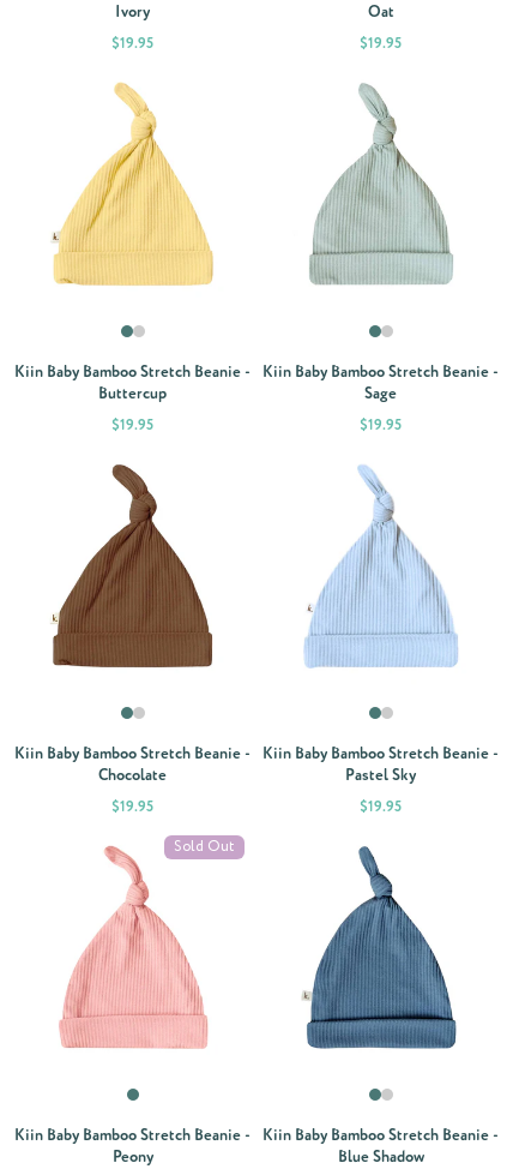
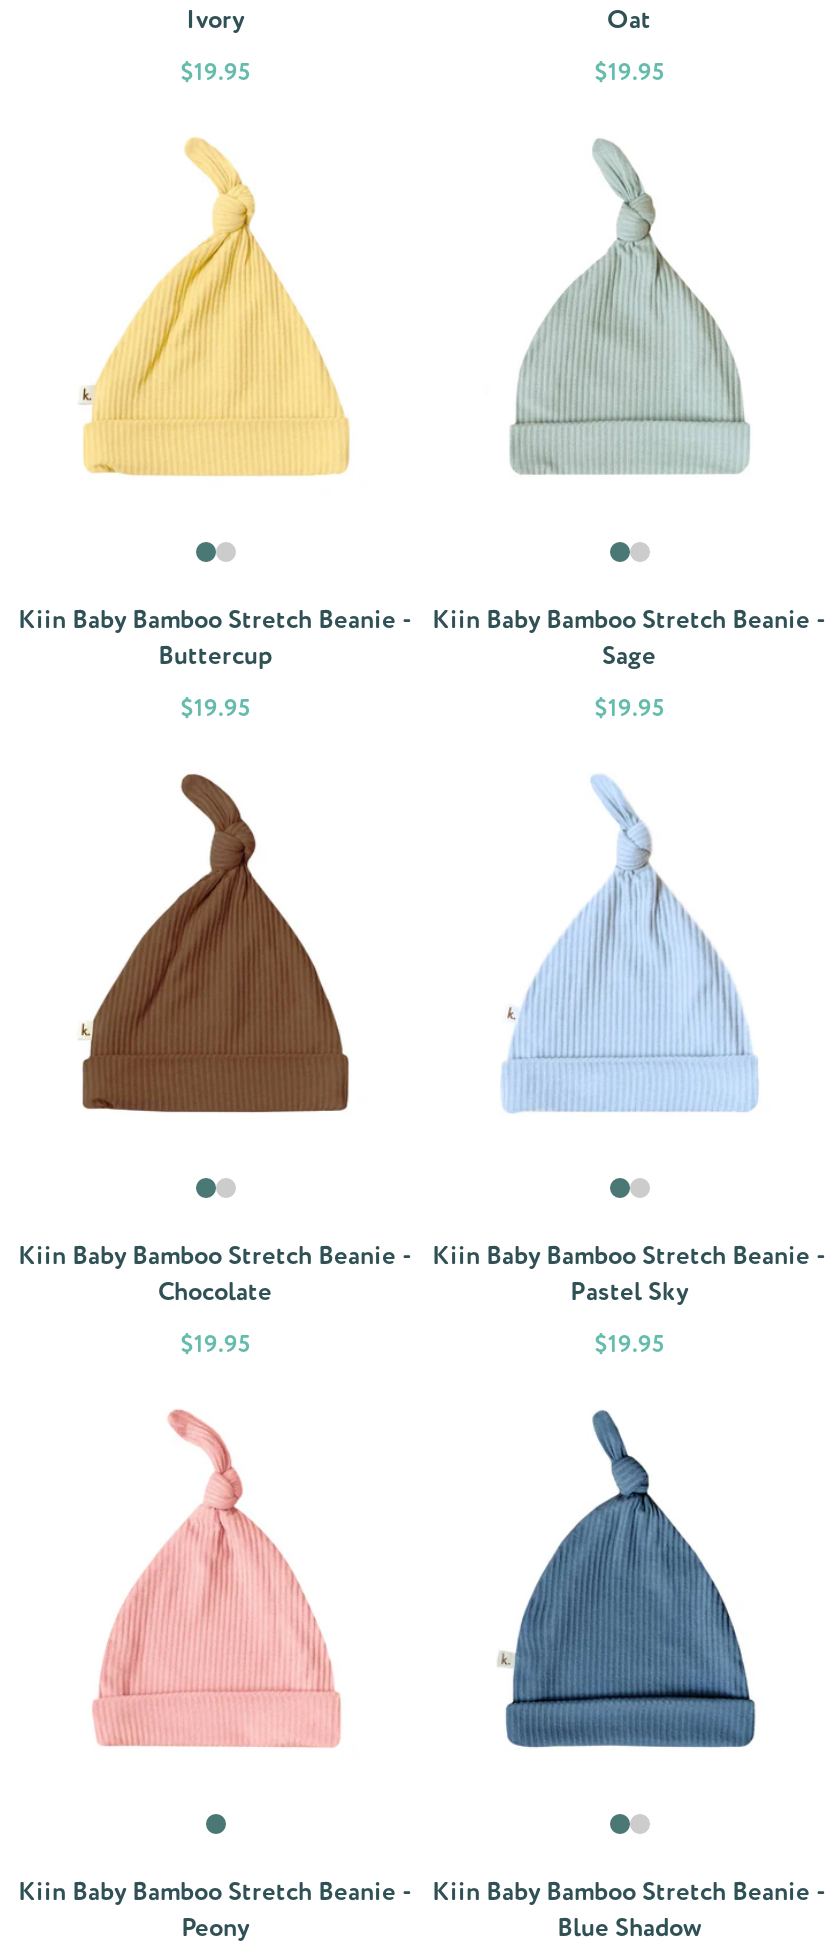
[173,837,234,858] Sold Out -> none

